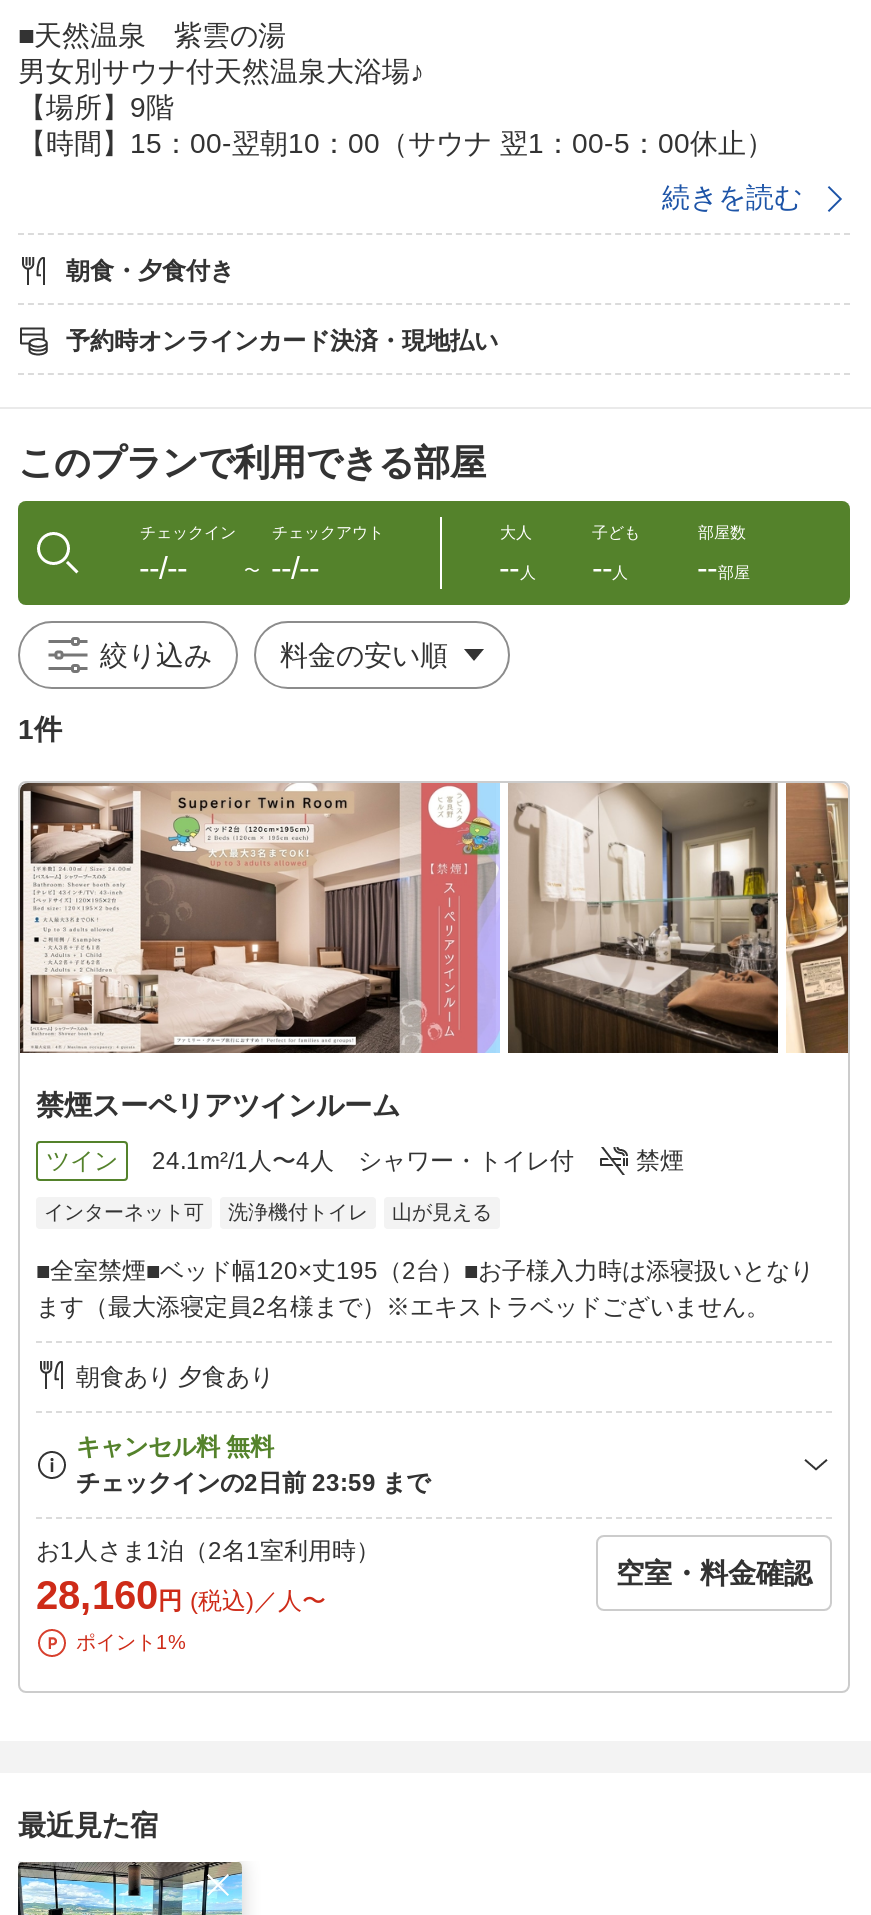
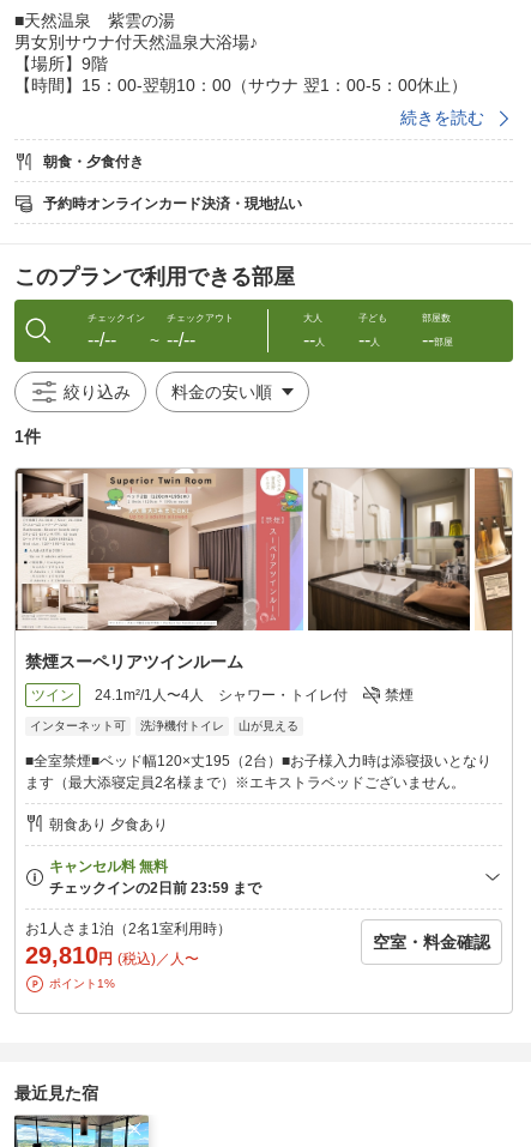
[36,1573,326,1617] 28,160円 (税込)／人〜 -> [25,942,199,968] 29,810円 (税込)／人〜

